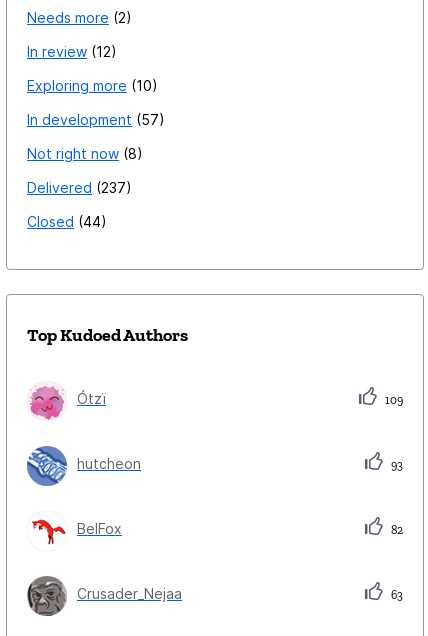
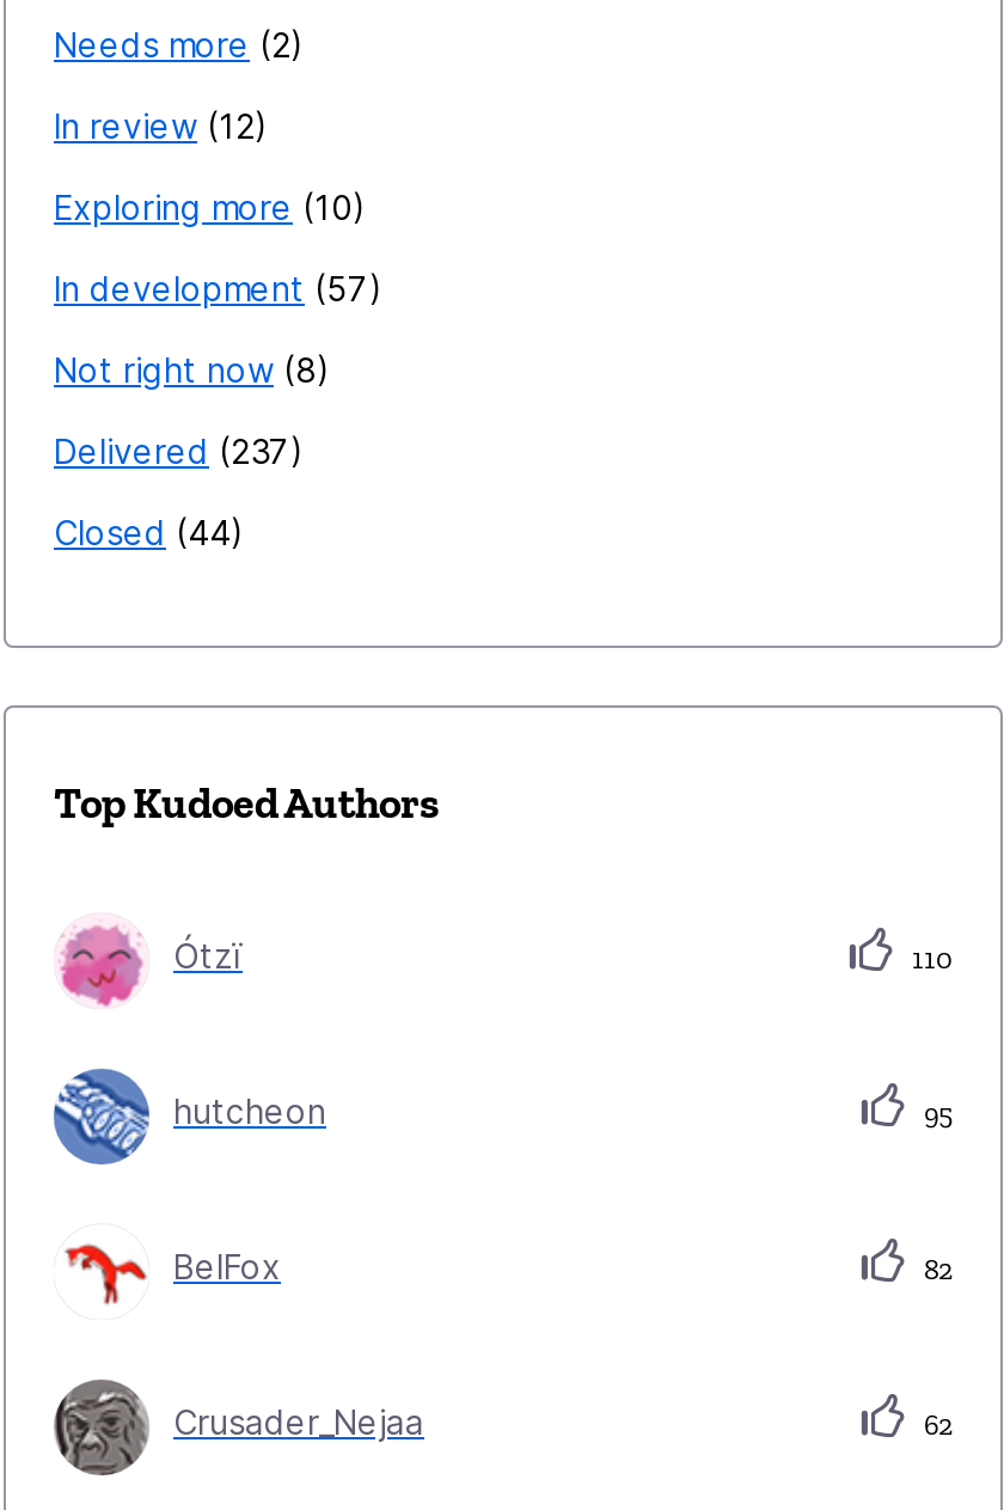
[382,393,403,407] 109 -> [905,943,953,976] 110
[388,458,403,472] 93 -> [917,1098,953,1131] 95
[388,588,403,602] 63 -> [917,1409,953,1442] 62

